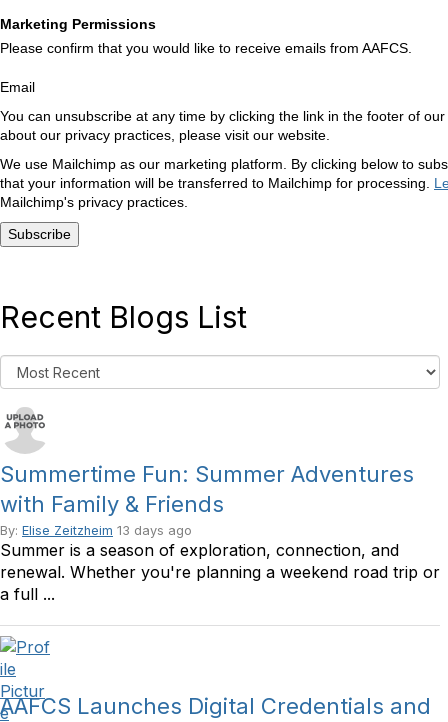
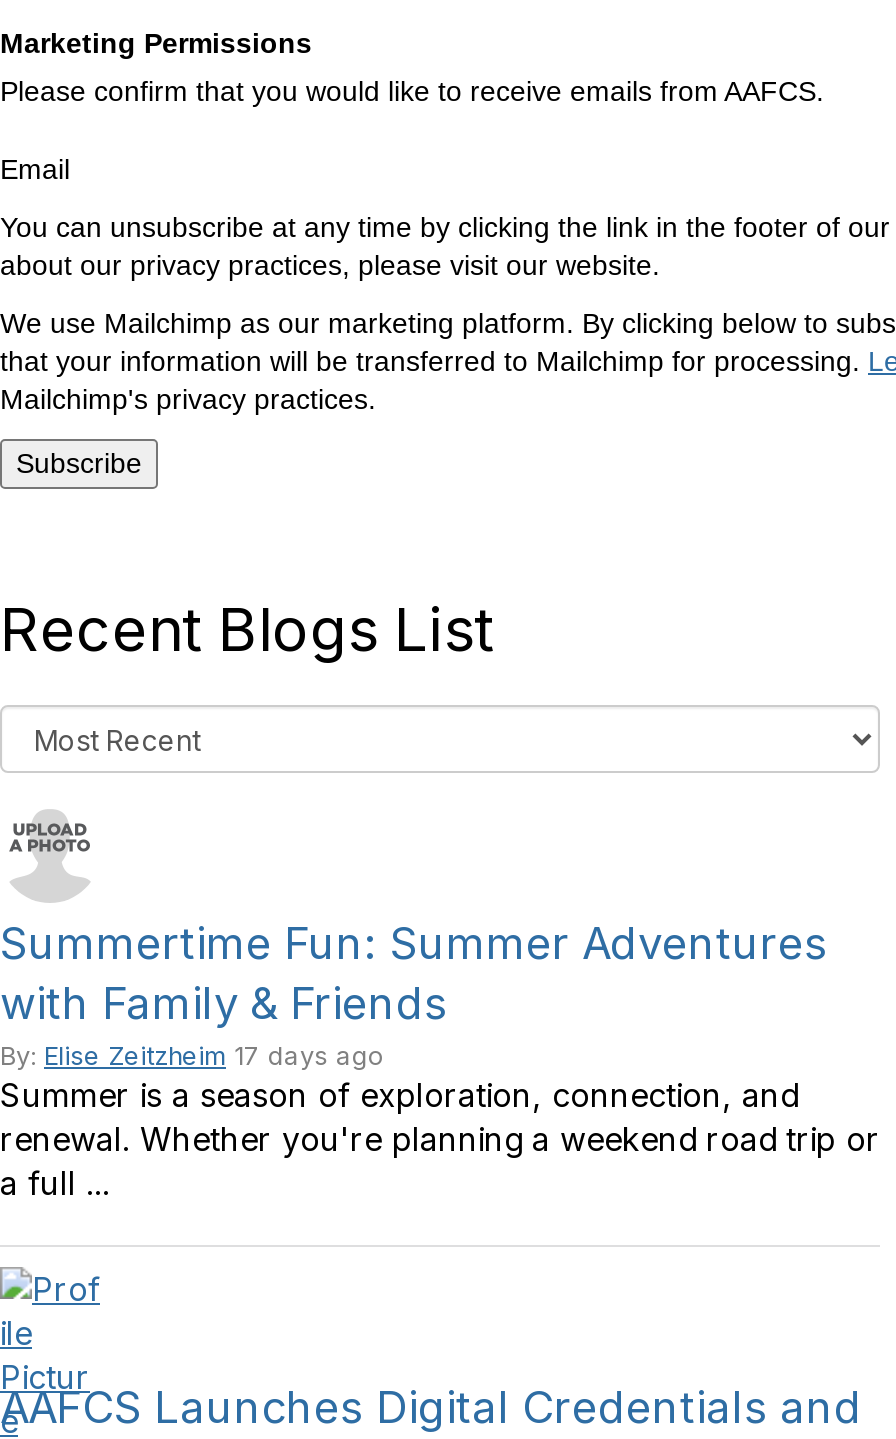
[0,523,192,538] By: Elise Zeitzheim 13 days ago -> [0,1041,384,1071] By: Elise Zeitzheim 17 days ago

